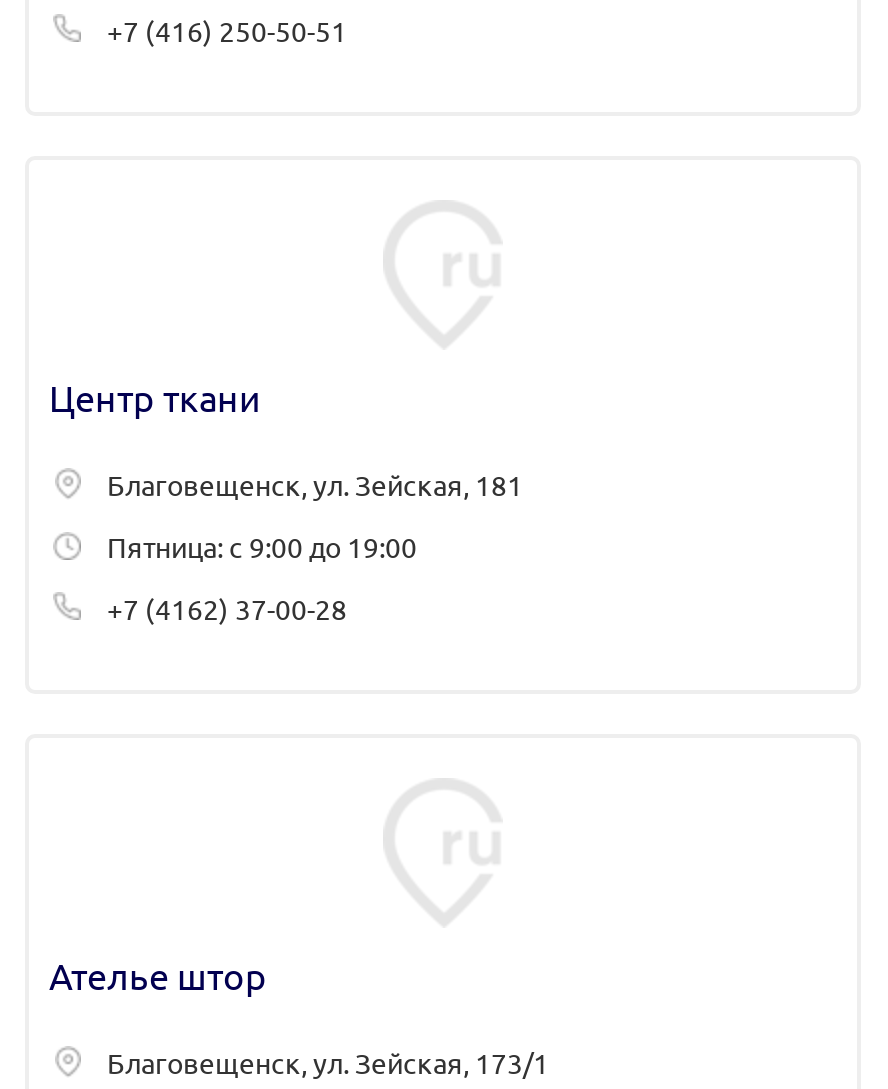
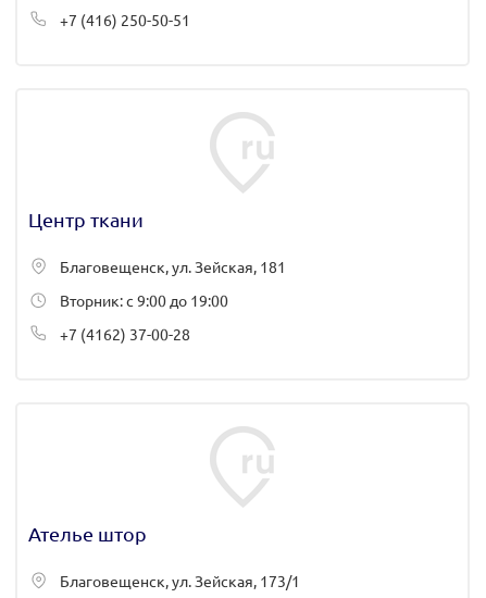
[107,528,417,564] Пятница: с 9:00 до 19:00 -> [60,290,228,310] Вторник: с 9:00 до 19:00

